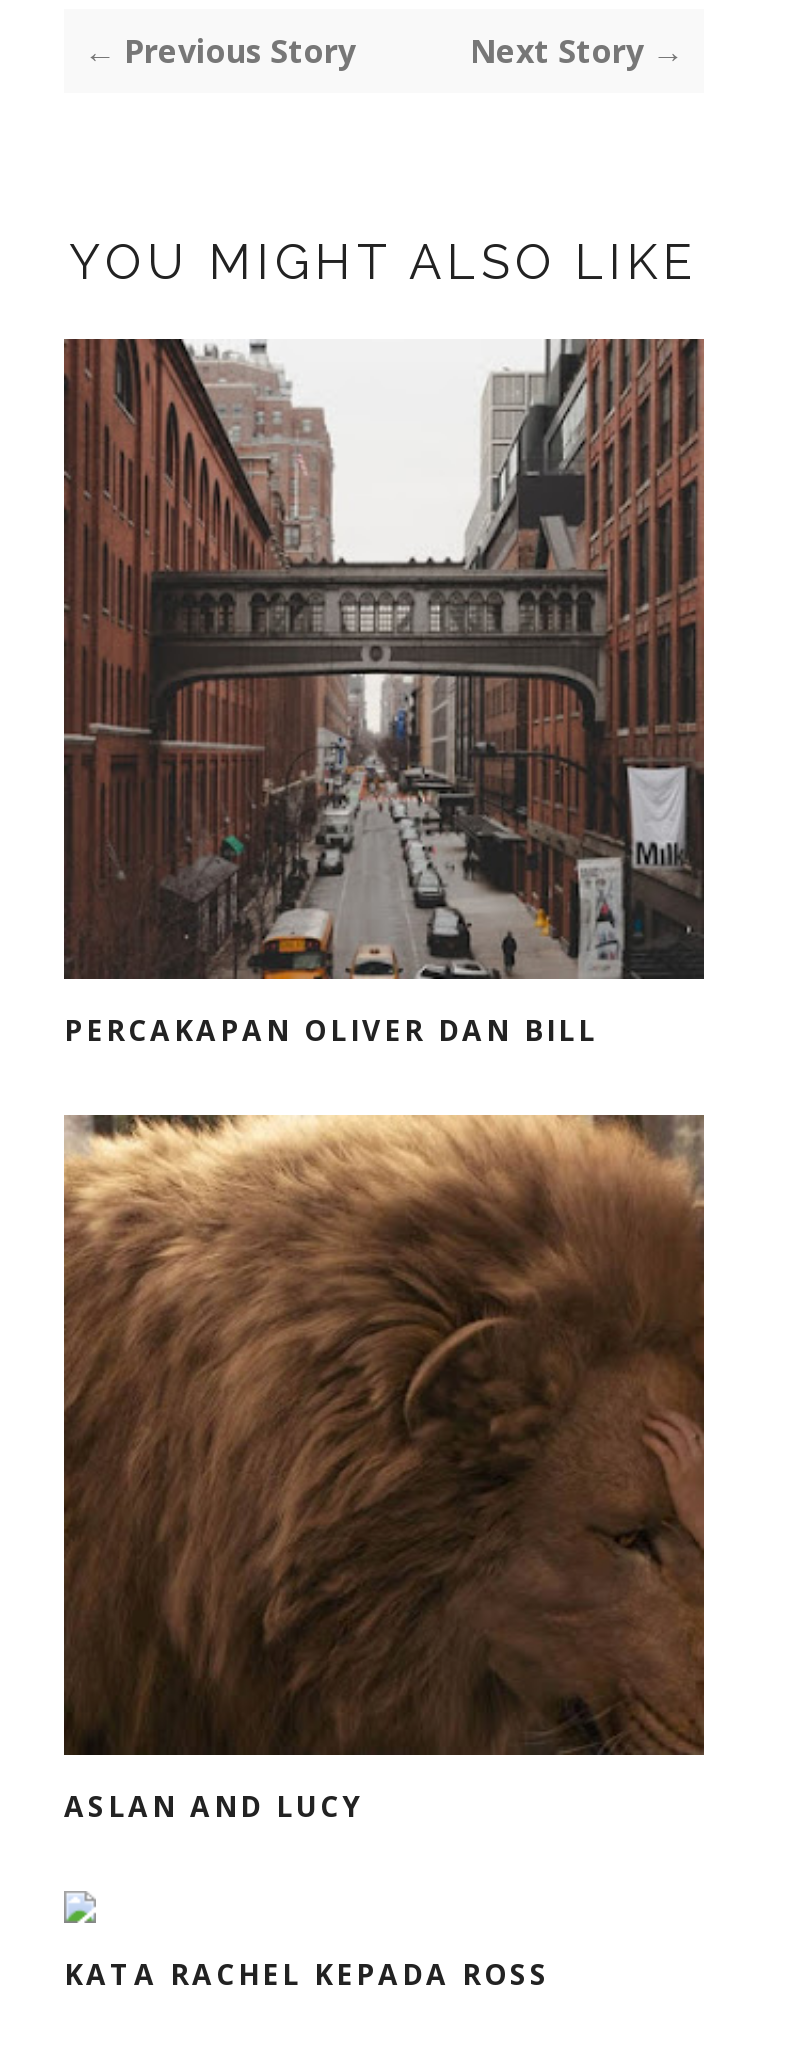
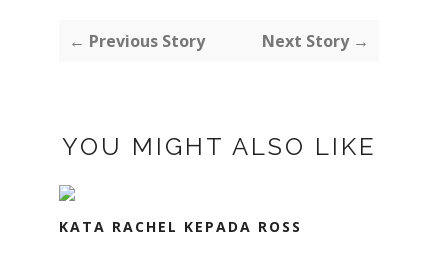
[62,337,706,1049] [image] | PERCAKAPAN OLIVER DAN BILL -> none
[62,1113,706,1825] [image] | ASLAN AND LUCY -> none

